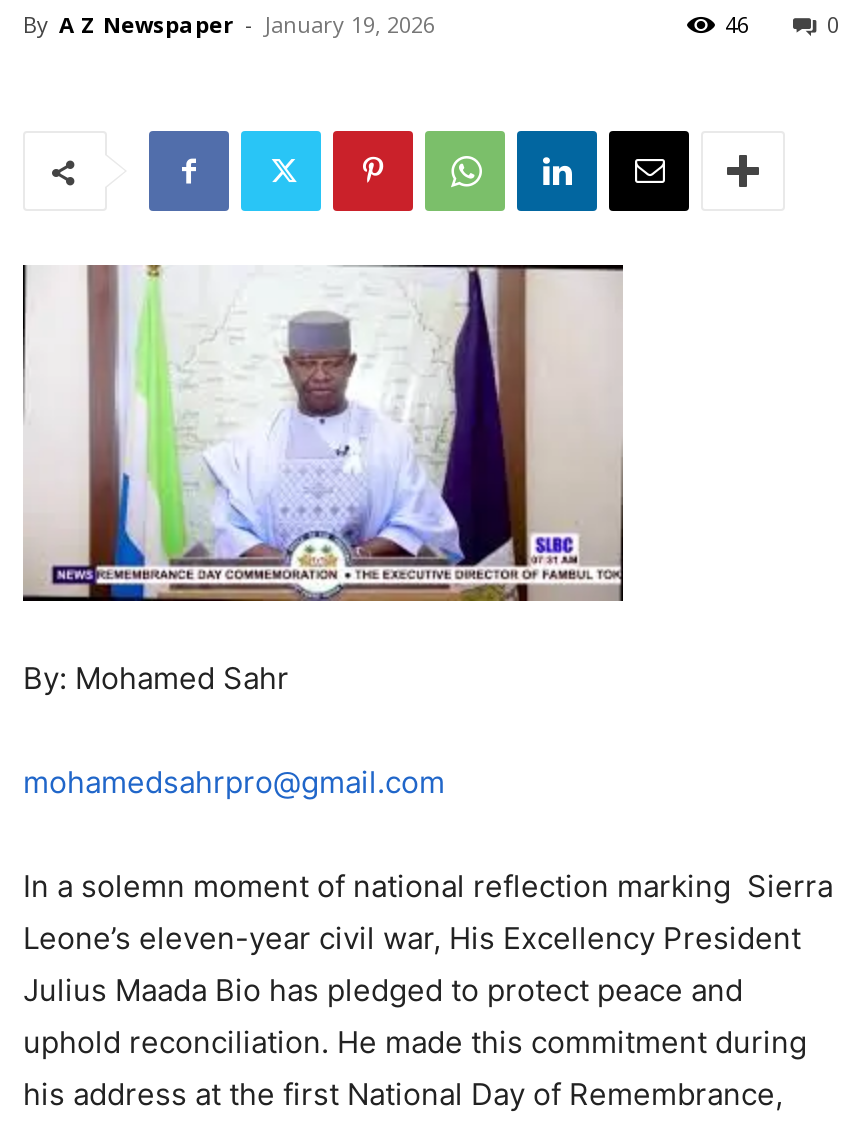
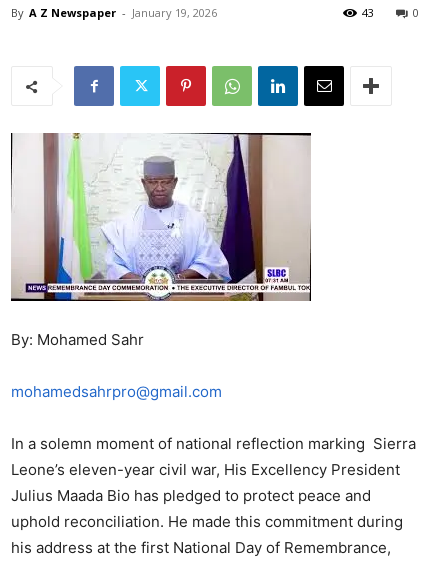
[725,9,749,39] 46 -> [362,5,374,20] 43

